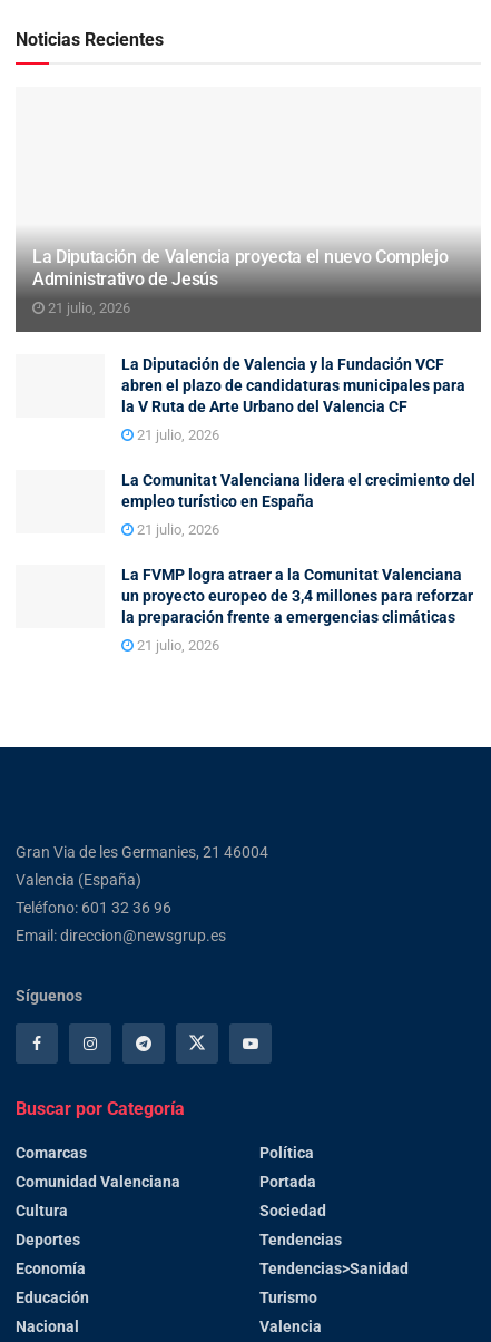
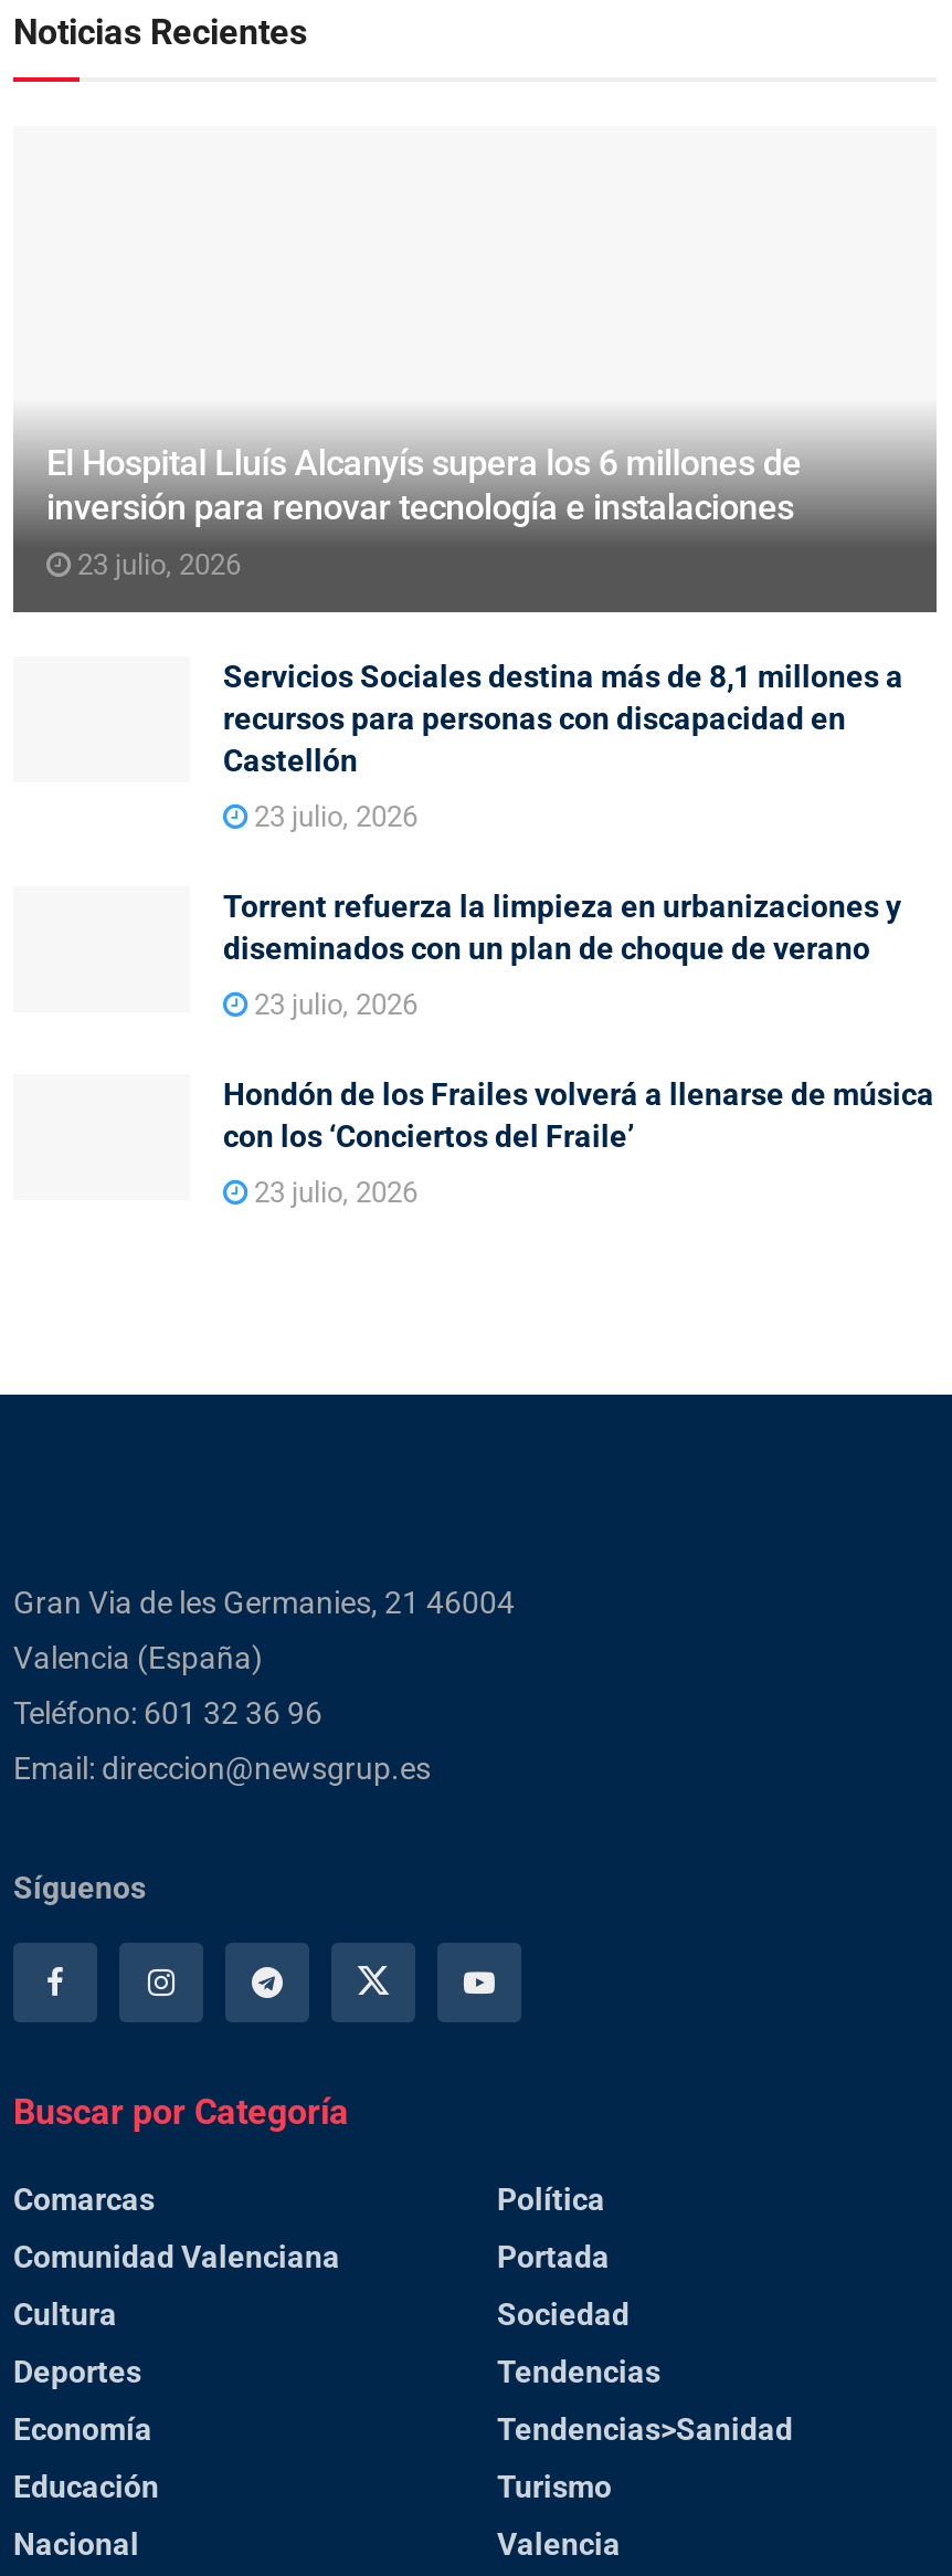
[32,246,448,289] La Diputación de Valencia proyecta el nuevo Complejo | Administrativo de Jesús -> [46,442,801,529] El Hospital Lluís Alcanyís supera los 6 millones de | inversión para renovar tecnología e instalaciones
[45,299,130,316] 21 julio, 2026 -> [71,549,241,582] 23 julio, 2026
[121,355,465,415] La Diputación de Valencia y la Fundación VCF | abren el plazo de candidaturas municipales para | la V Ruta de Arte Urbano del Valencia CF -> [223,659,903,778] Servicios Sociales destina más de 8,1 millones a | recursos para personas con discapacidad en | Castellón
[134,426,219,443] 21 julio, 2026 -> [247,801,417,834] 23 julio, 2026
[121,471,475,510] La Comunitat Valenciana lidera el crecimiento del | empleo turístico en España -> [223,889,901,966] Torrent refuerza la limpieza en urbanizaciones y | diseminados con un plan de choque de verano
[134,521,219,538] 21 julio, 2026 -> [247,988,417,1022] 23 julio, 2026
[121,565,473,626] La FVMP logra atraer a la Comunitat Valenciana | un proyecto europeo de 3,4 millones para reforzar | la preparación frente a emergencias climáticas -> [223,1077,934,1154] Hondón de los Frailes volverá a llenarse de música | con los ‘Conciertos del Fraile’
[134,637,219,653] 21 julio, 2026 -> [247,1176,417,1209] 23 julio, 2026

